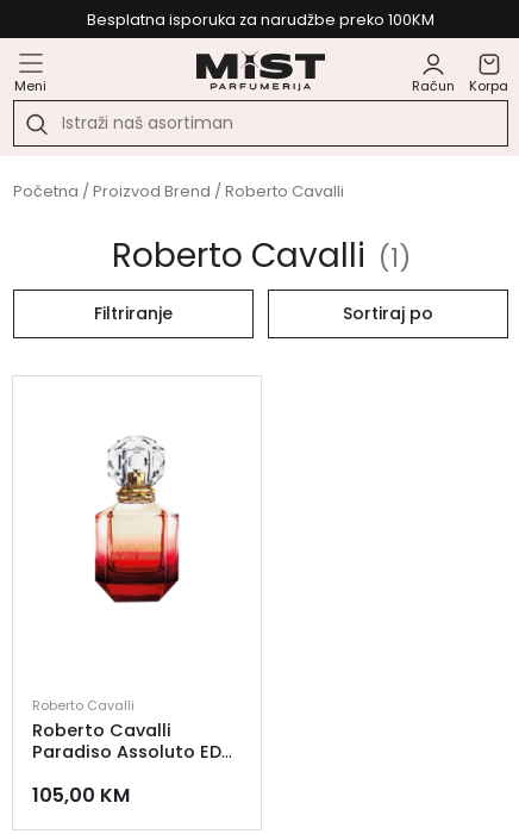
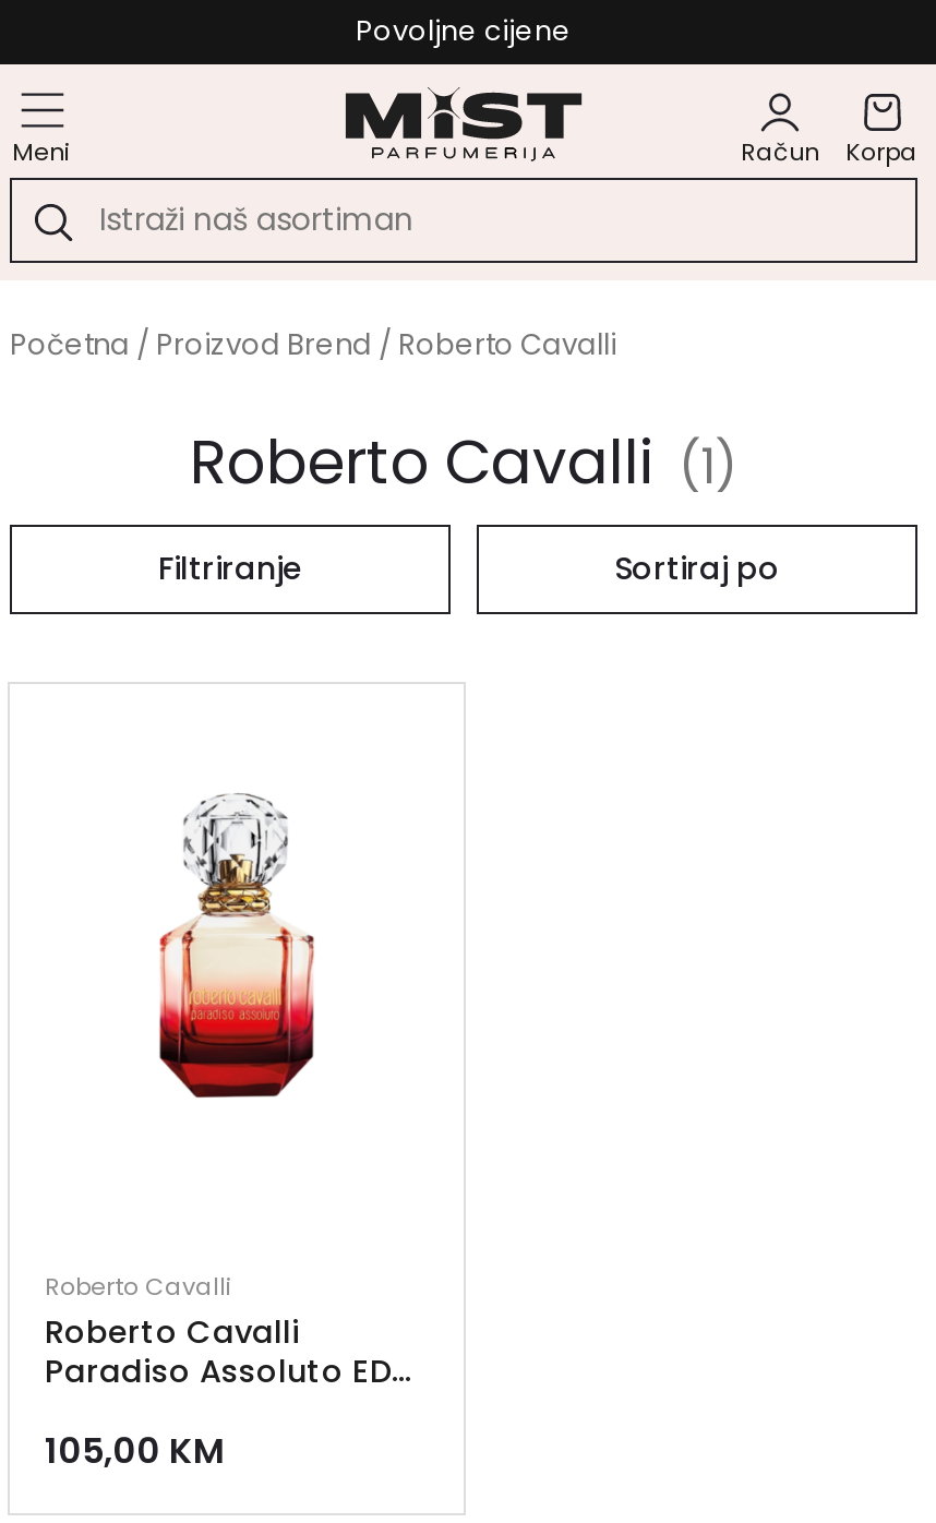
[87,10,434,30] Besplatna isporuka za narudžbe preko 100KM -> [356,12,572,49] Povoljne cijene

